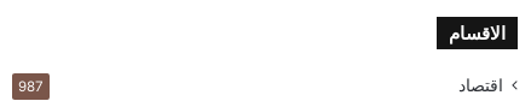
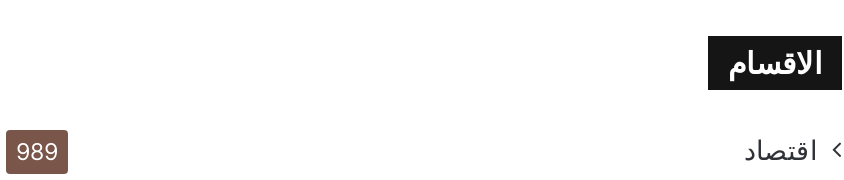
[18,78,44,95] 987 -> [16,138,58,166] 989

